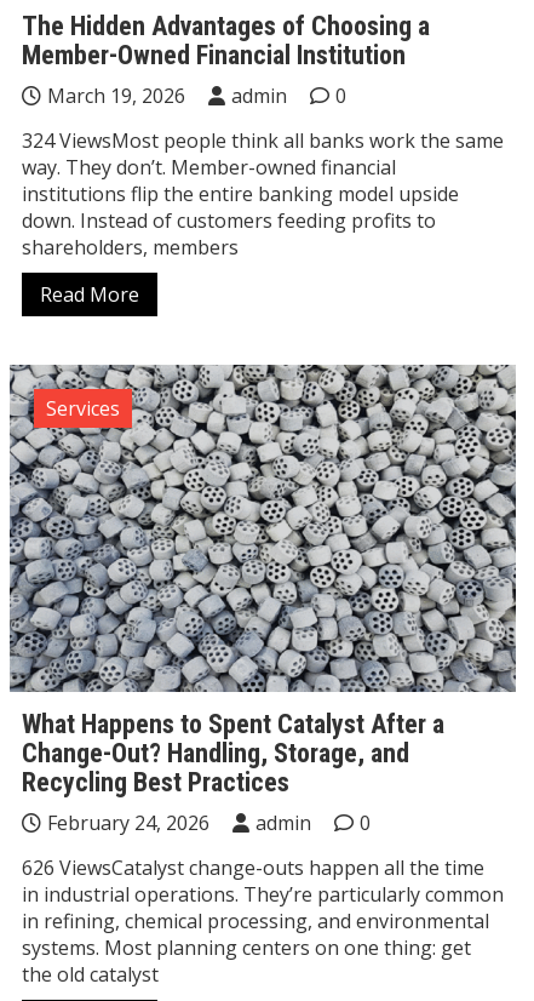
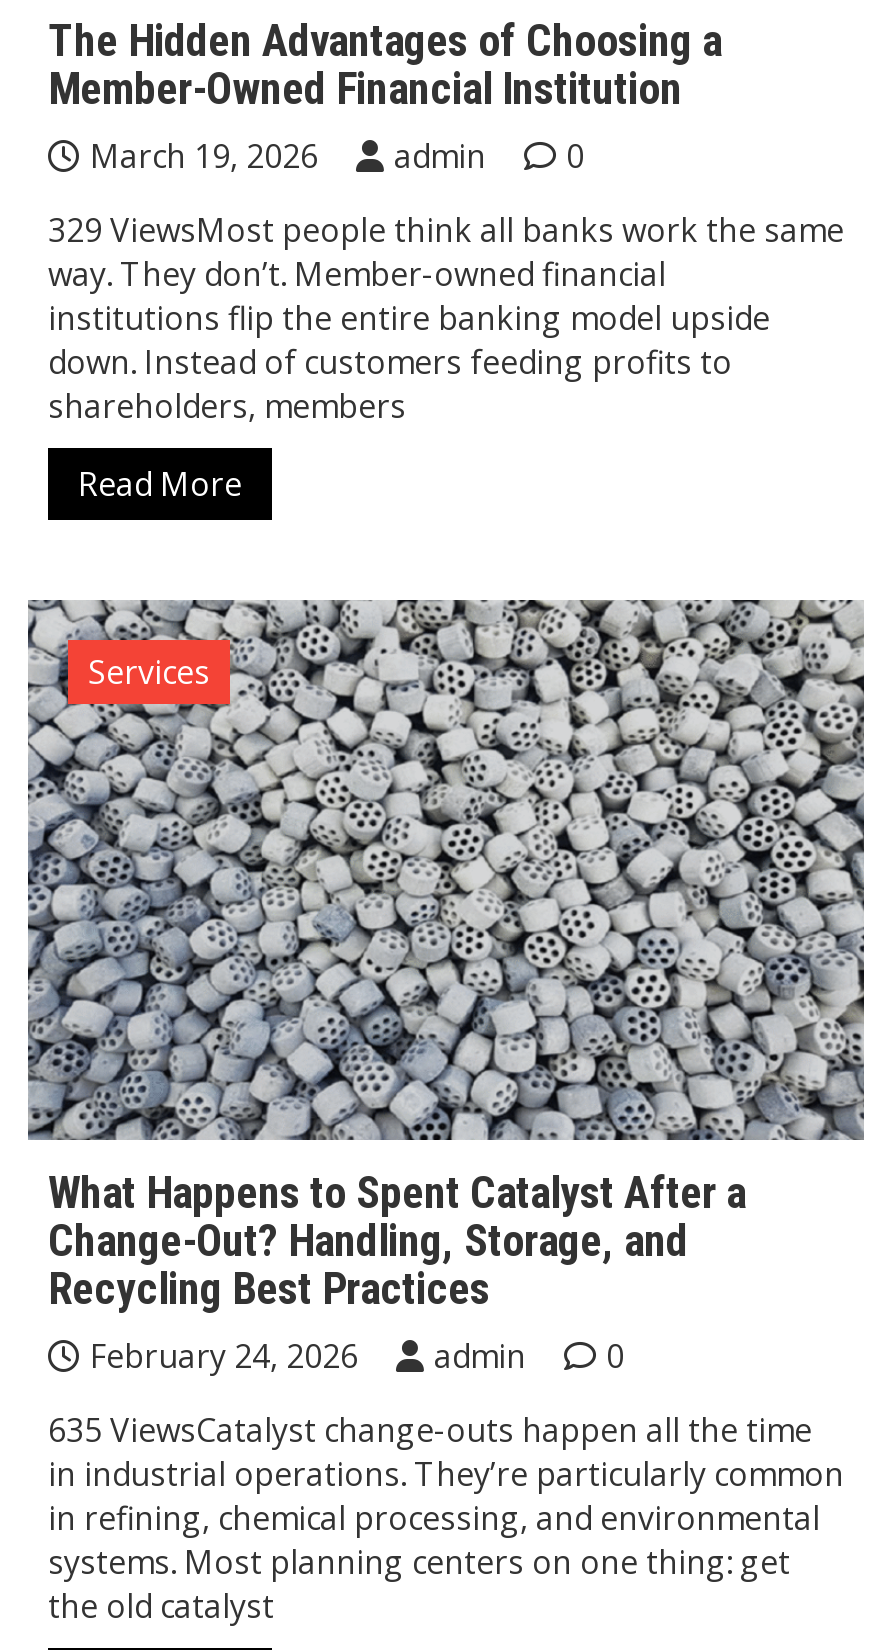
[22,127,504,153] 324 ViewsMost people think all banks work the same -> [48,207,844,251] 329 ViewsMost people think all banks work the same
[22,854,484,881] 626 ViewsCatalyst change-outs happen all the time -> [48,1408,812,1452] 635 ViewsCatalyst change-outs happen all the time

